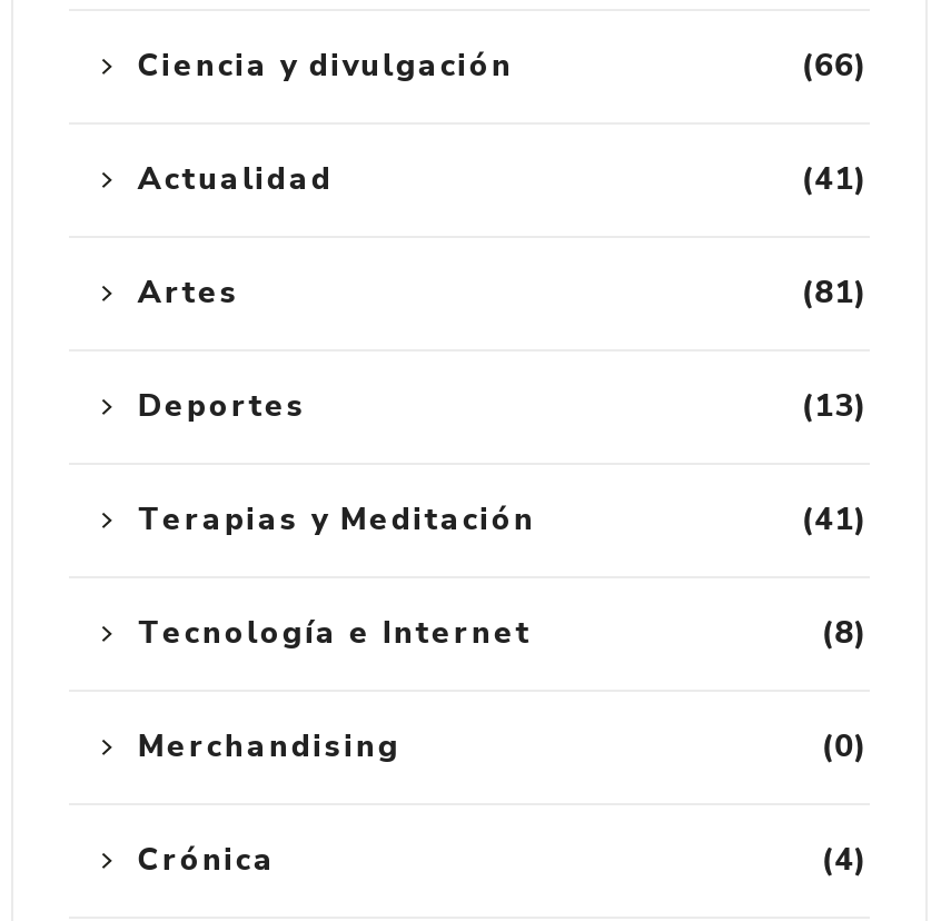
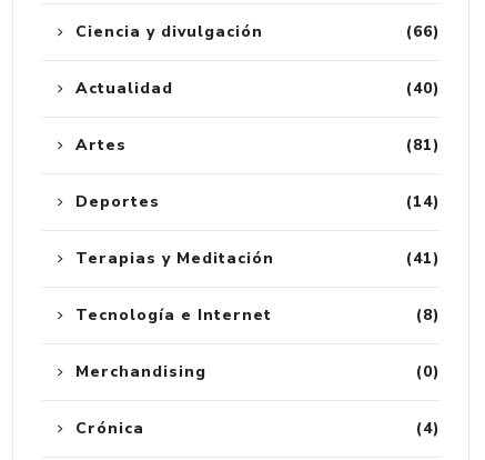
[801,157,870,199] (41) -> [406,77,441,98] (40)
[801,384,870,426] (13) -> [406,191,441,212] (14)

